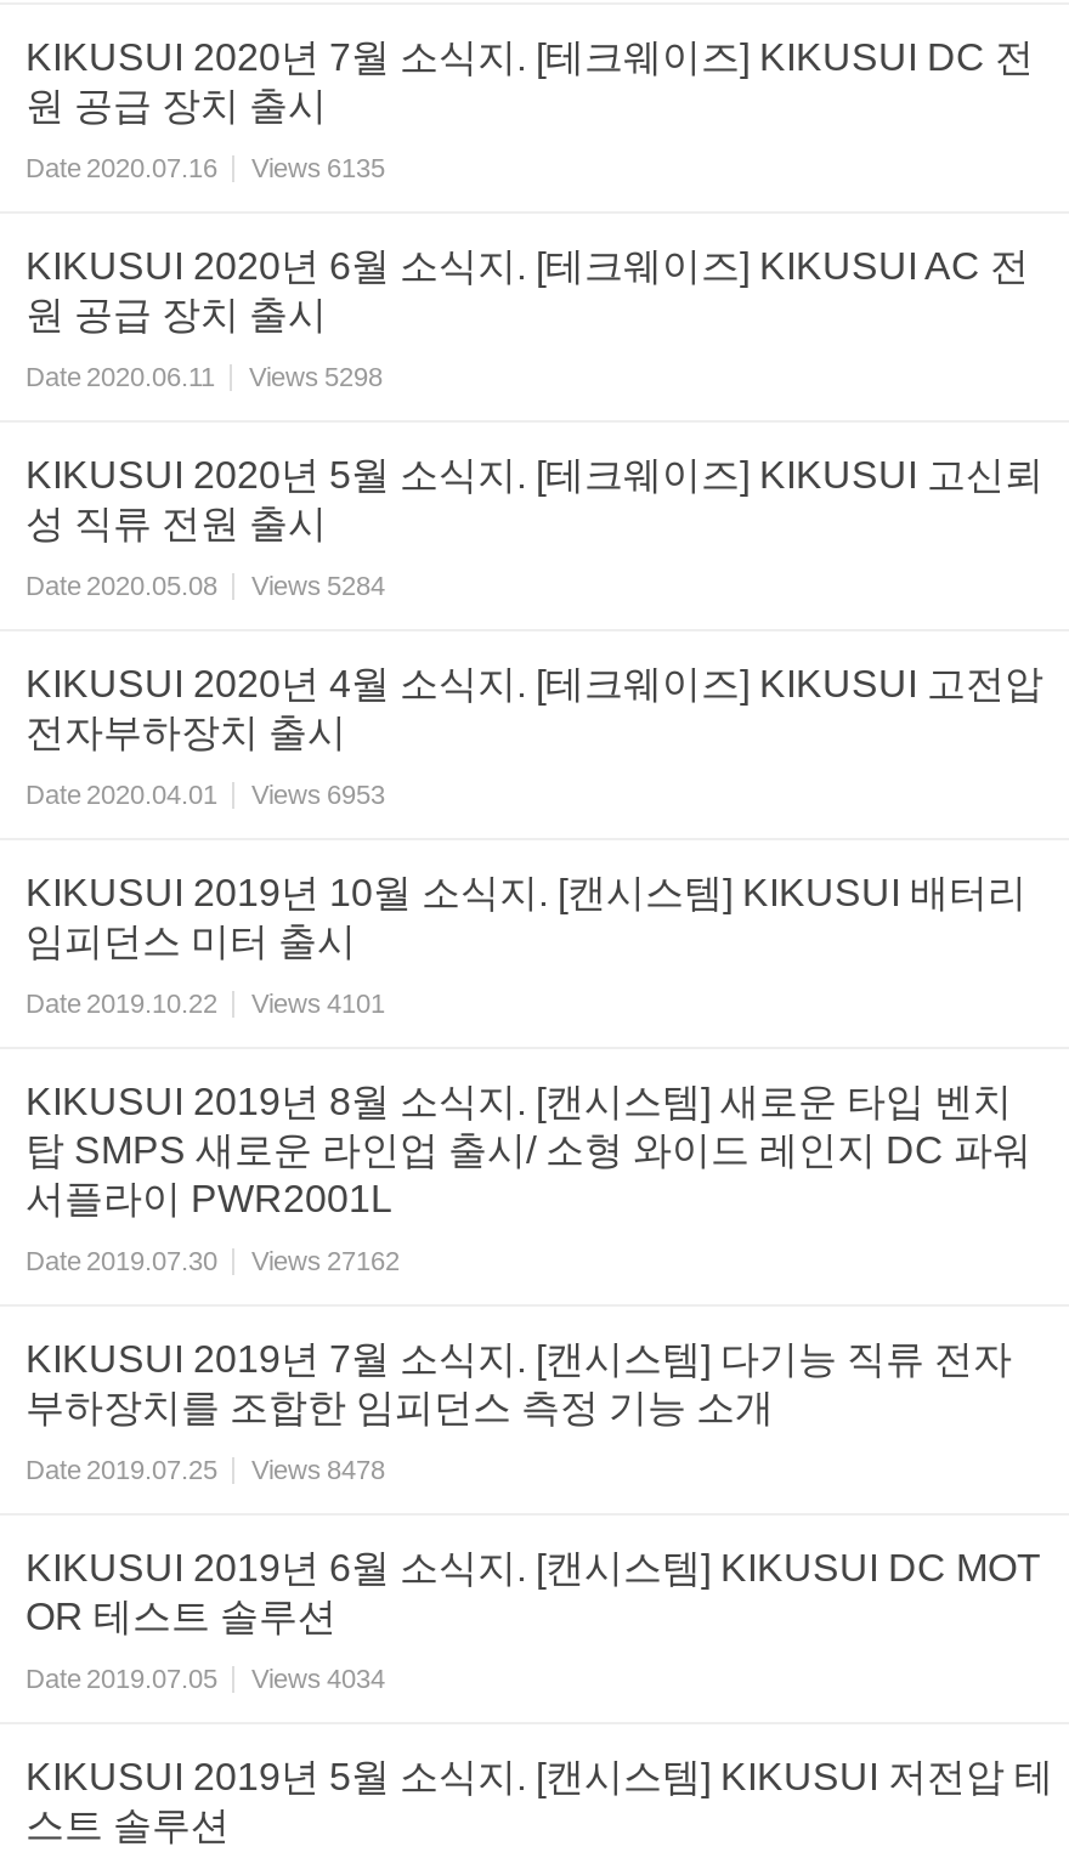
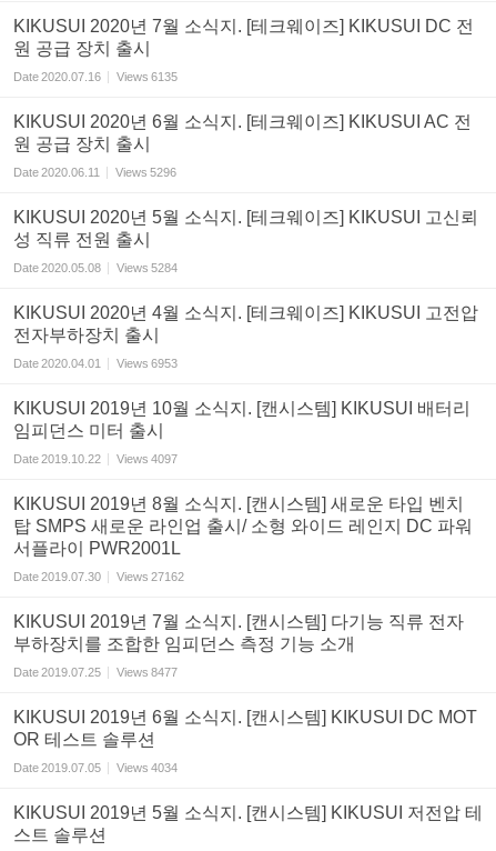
[26,362,383,391] Date 2020.06.11 Views 5298 -> [13,166,176,179] Date 2020.06.11 Views 5296
[26,989,385,1018] Date 2019.10.22 Views 4101 -> [13,452,178,465] Date 2019.10.22 Views 4097
[26,1455,385,1484] Date 2019.07.25 Views 8478 -> [13,665,178,679] Date 2019.07.25 Views 8477

